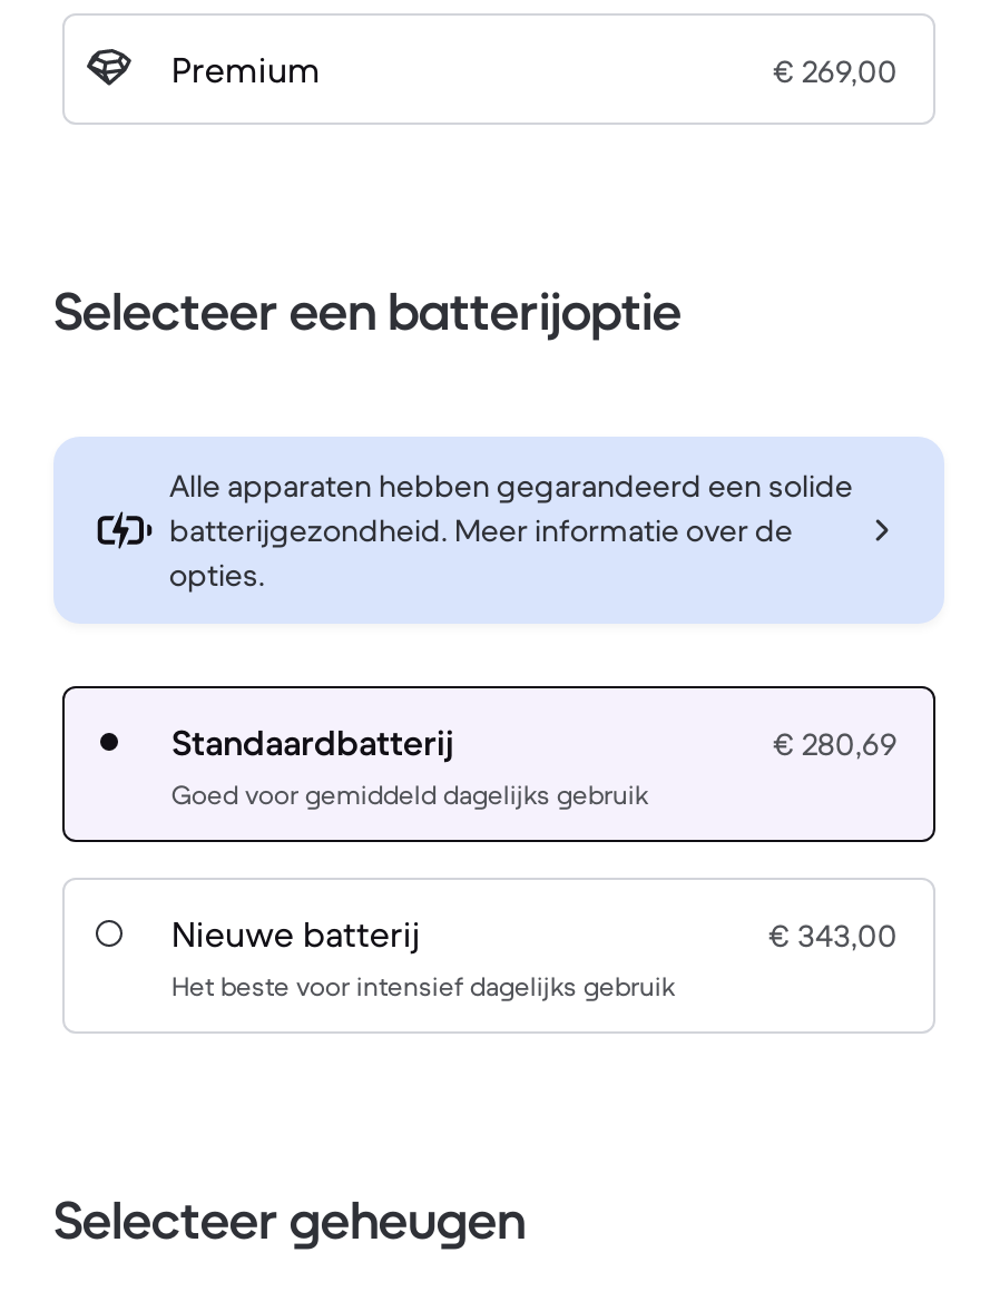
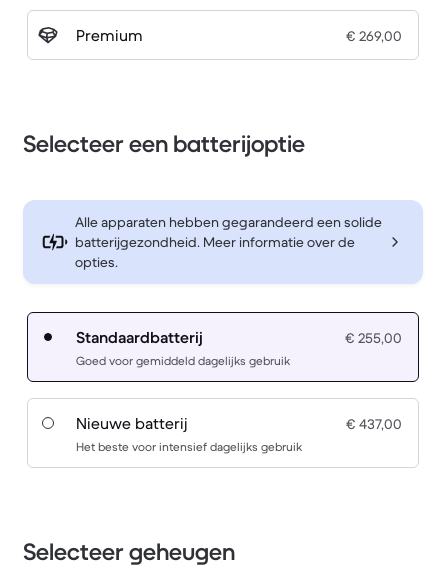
[773,725,898,765] € 280,69 -> [345,329,402,347] € 255,00
[768,916,898,957] € 343,00 -> [346,415,402,433] € 437,00

